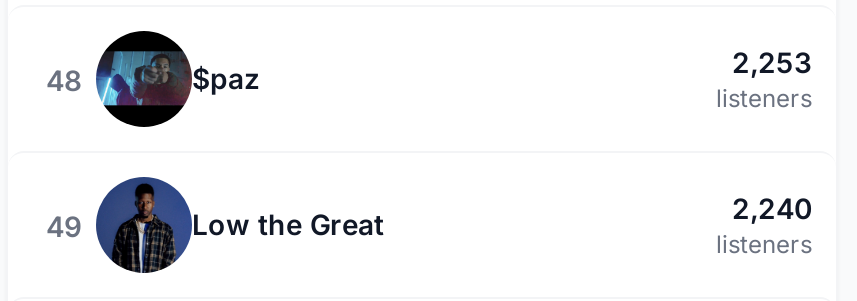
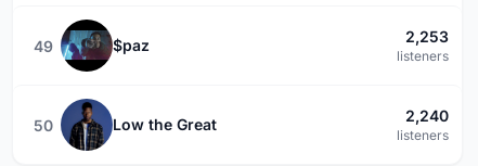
[46,63,82,97] 48 -> [34,37,53,55] 49
[46,209,82,243] 49 -> [34,116,53,135] 50

